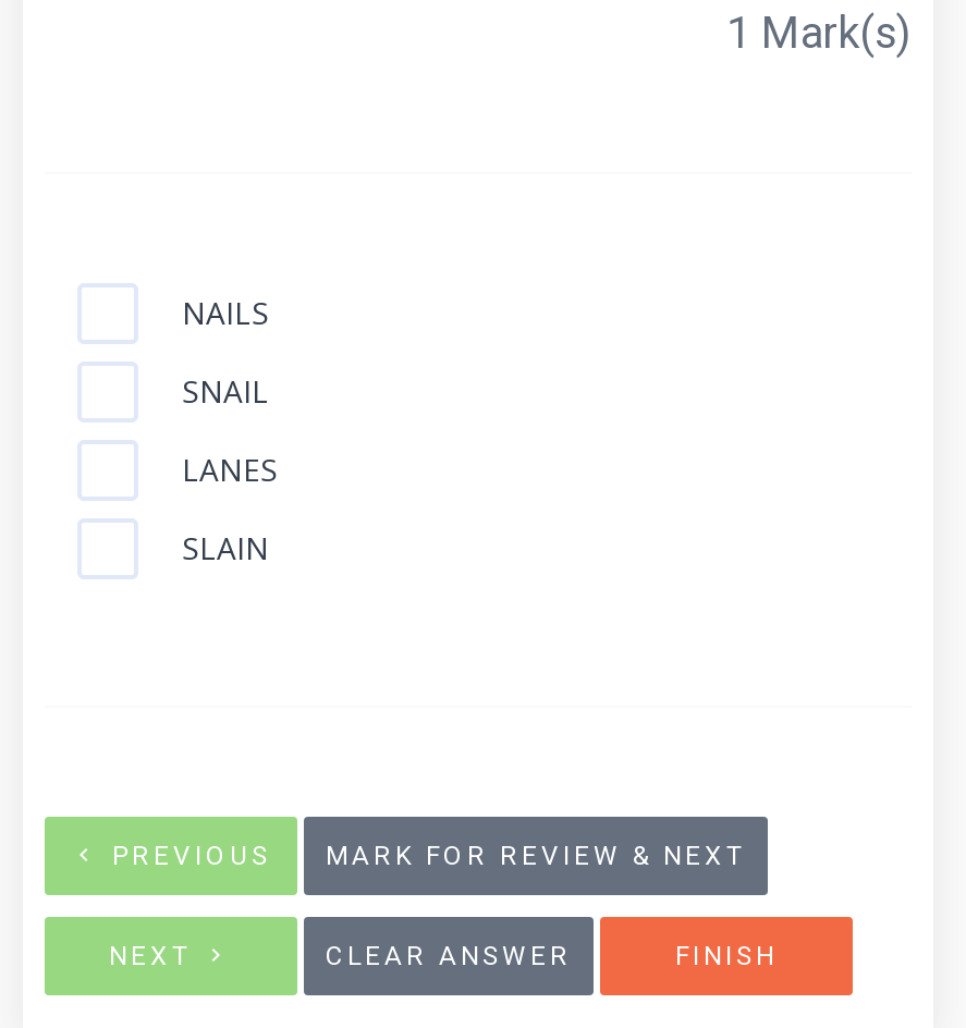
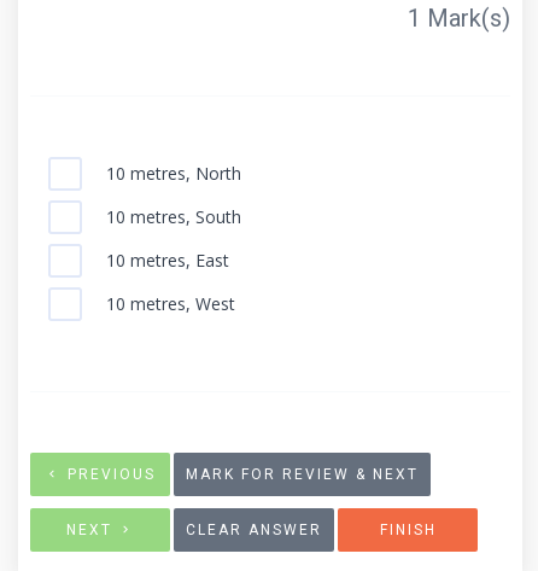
[182,292,269,333] NAILS -> [106,162,241,185] 10 metres, North
[182,370,269,412] SNAIL -> [106,205,241,228] 10 metres, South
[182,449,278,490] LANES -> [106,249,229,272] 10 metres, East
[182,527,269,568] SLAIN -> [106,292,235,315] 10 metres, West

